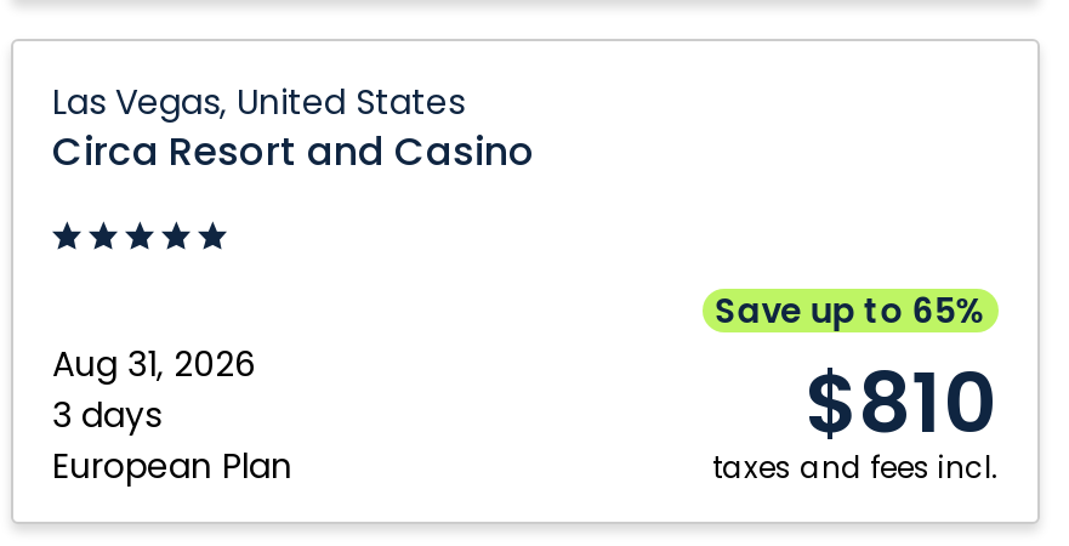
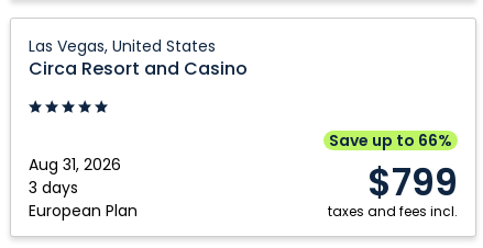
[715,287,987,336] Save up to 65% -> [329,130,452,152] Save up to 66%
[804,346,999,462] $810 -> [367,156,458,209] $799

